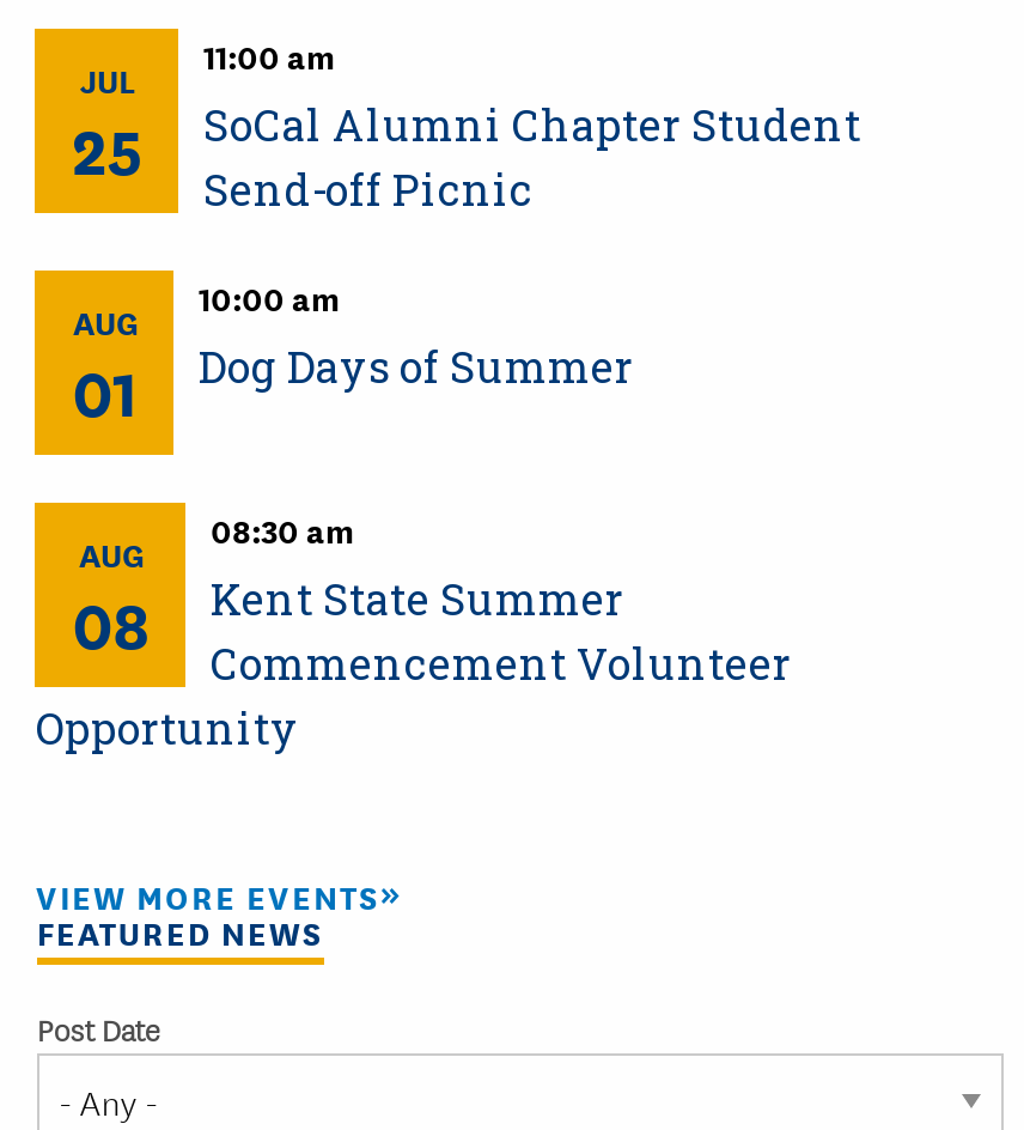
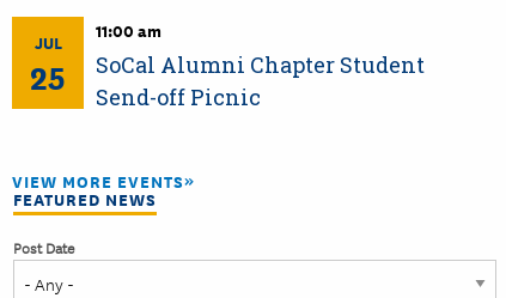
[72,271,634,669] 10:00 am | Dog Days of Summer | AUG | 08 -> none
[72,295,139,436] AUG | 01 -> none
[36,503,792,757] 08:30 am | Kent State Summer | Commencement Volunteer | Opportunity -> none

